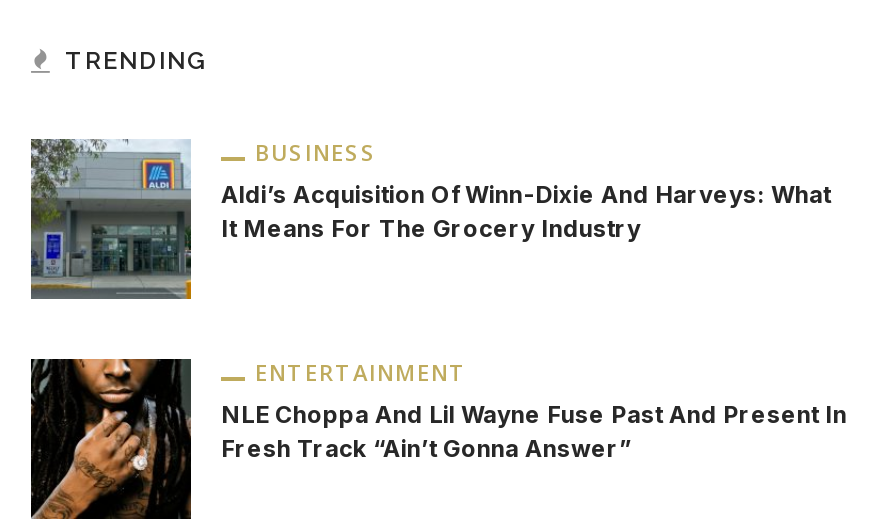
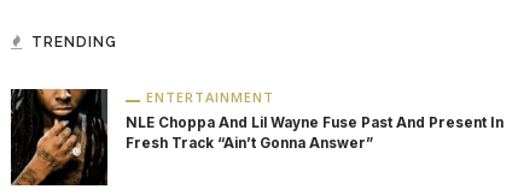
[29,137,831,300] [image] | BUSINESS | Aldi’s Acquisition Of Winn-Dixie And Harveys: What | It Means For The Grocery Industry -> none

